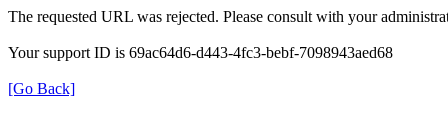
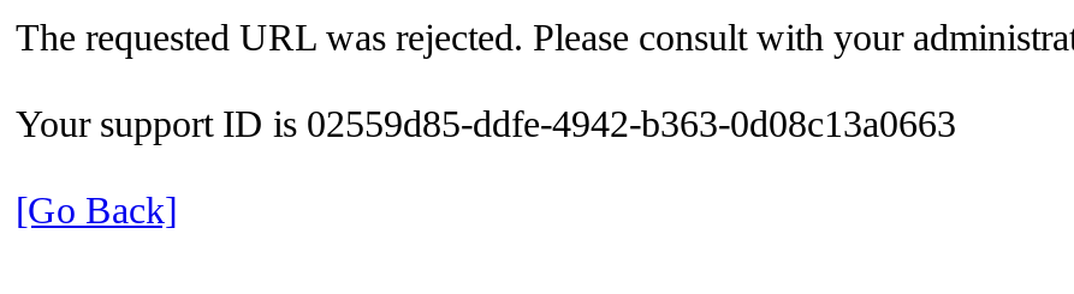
[8,44,393,61] Your support ID is 69ac64d6-d443-4fc3-bebf-7098943aed68 -> [16,103,956,144] Your support ID is 02559d85-ddfe-4942-b363-0d08c13a0663

